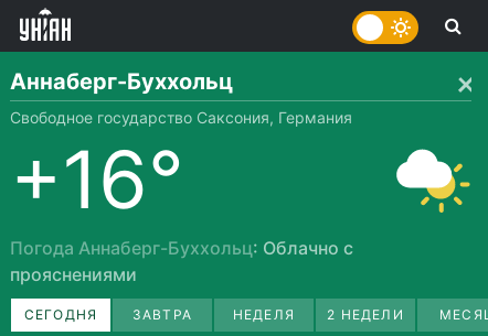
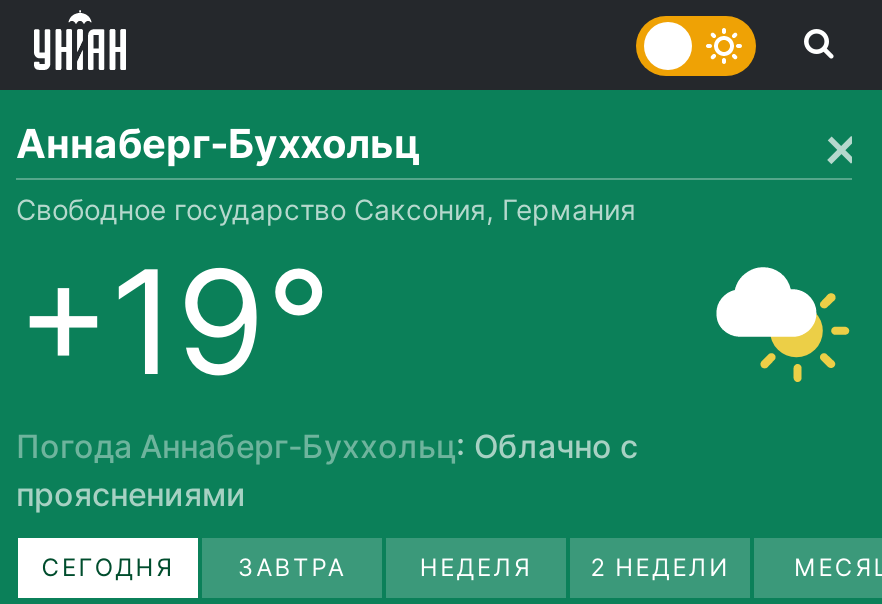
[10,131,184,227] +16° -> [16,234,332,408] +19°

